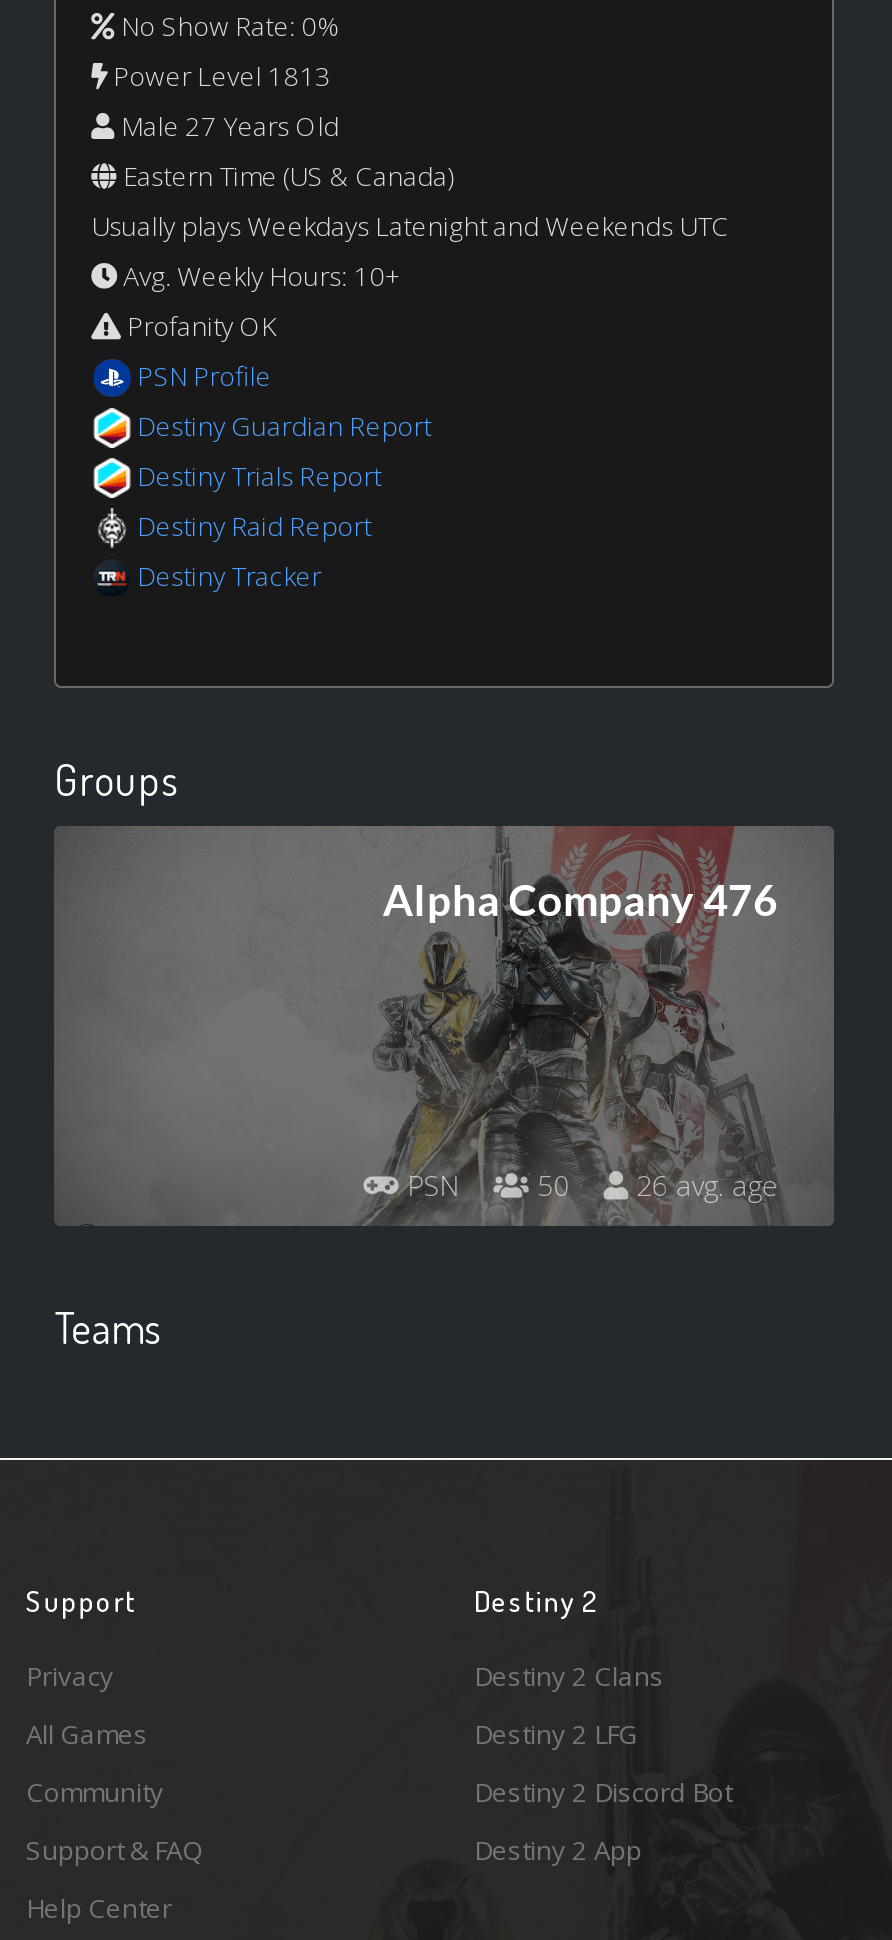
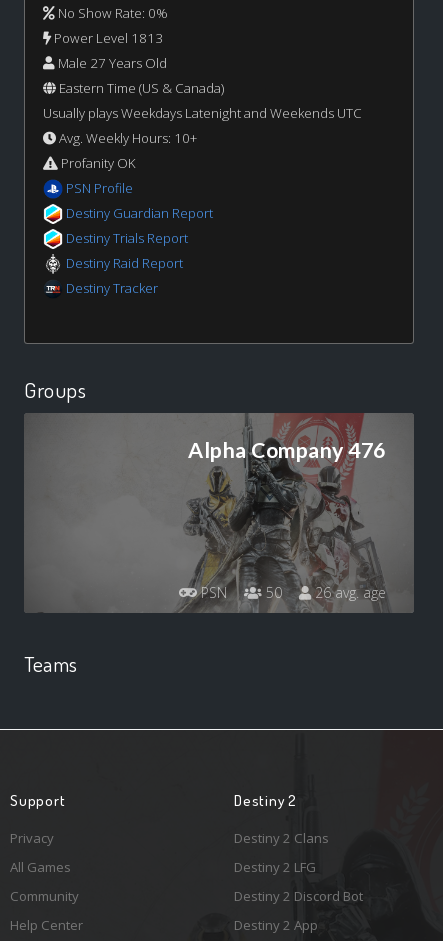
[26,1832,204,1868] Support & FAQ -> none

